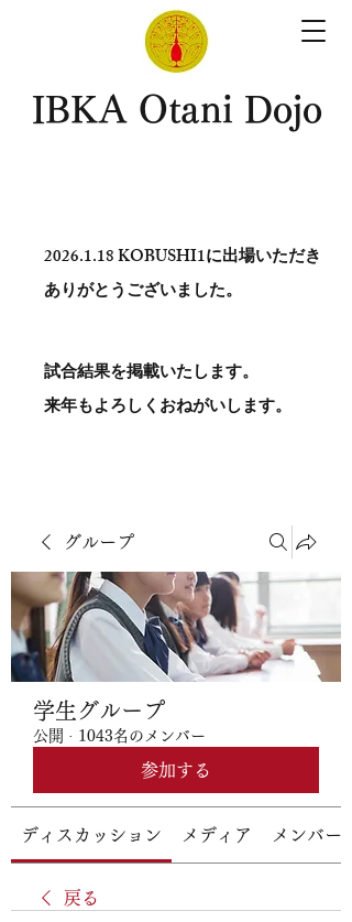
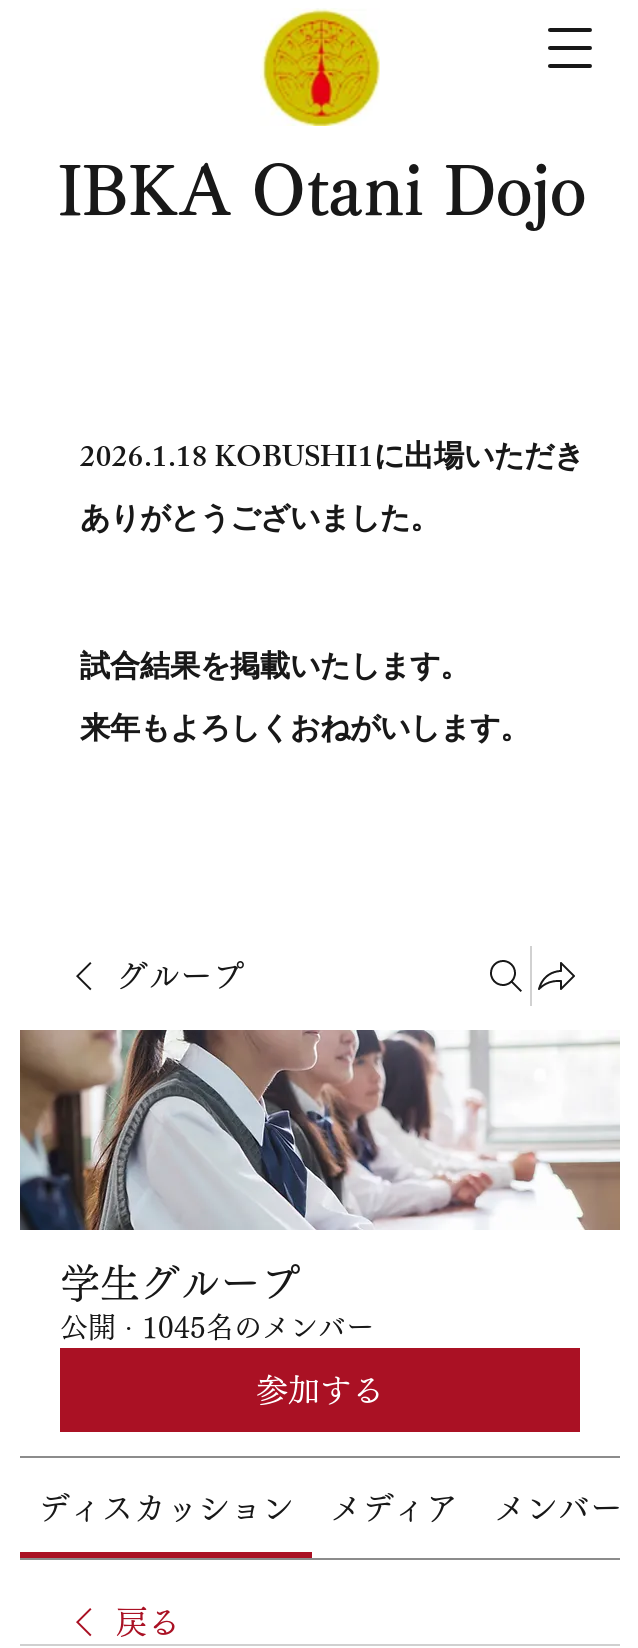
[33,728,206,744] 公開 · 1043名のメンバー -> [60,1314,374,1342] 公開 · 1045名のメンバー

